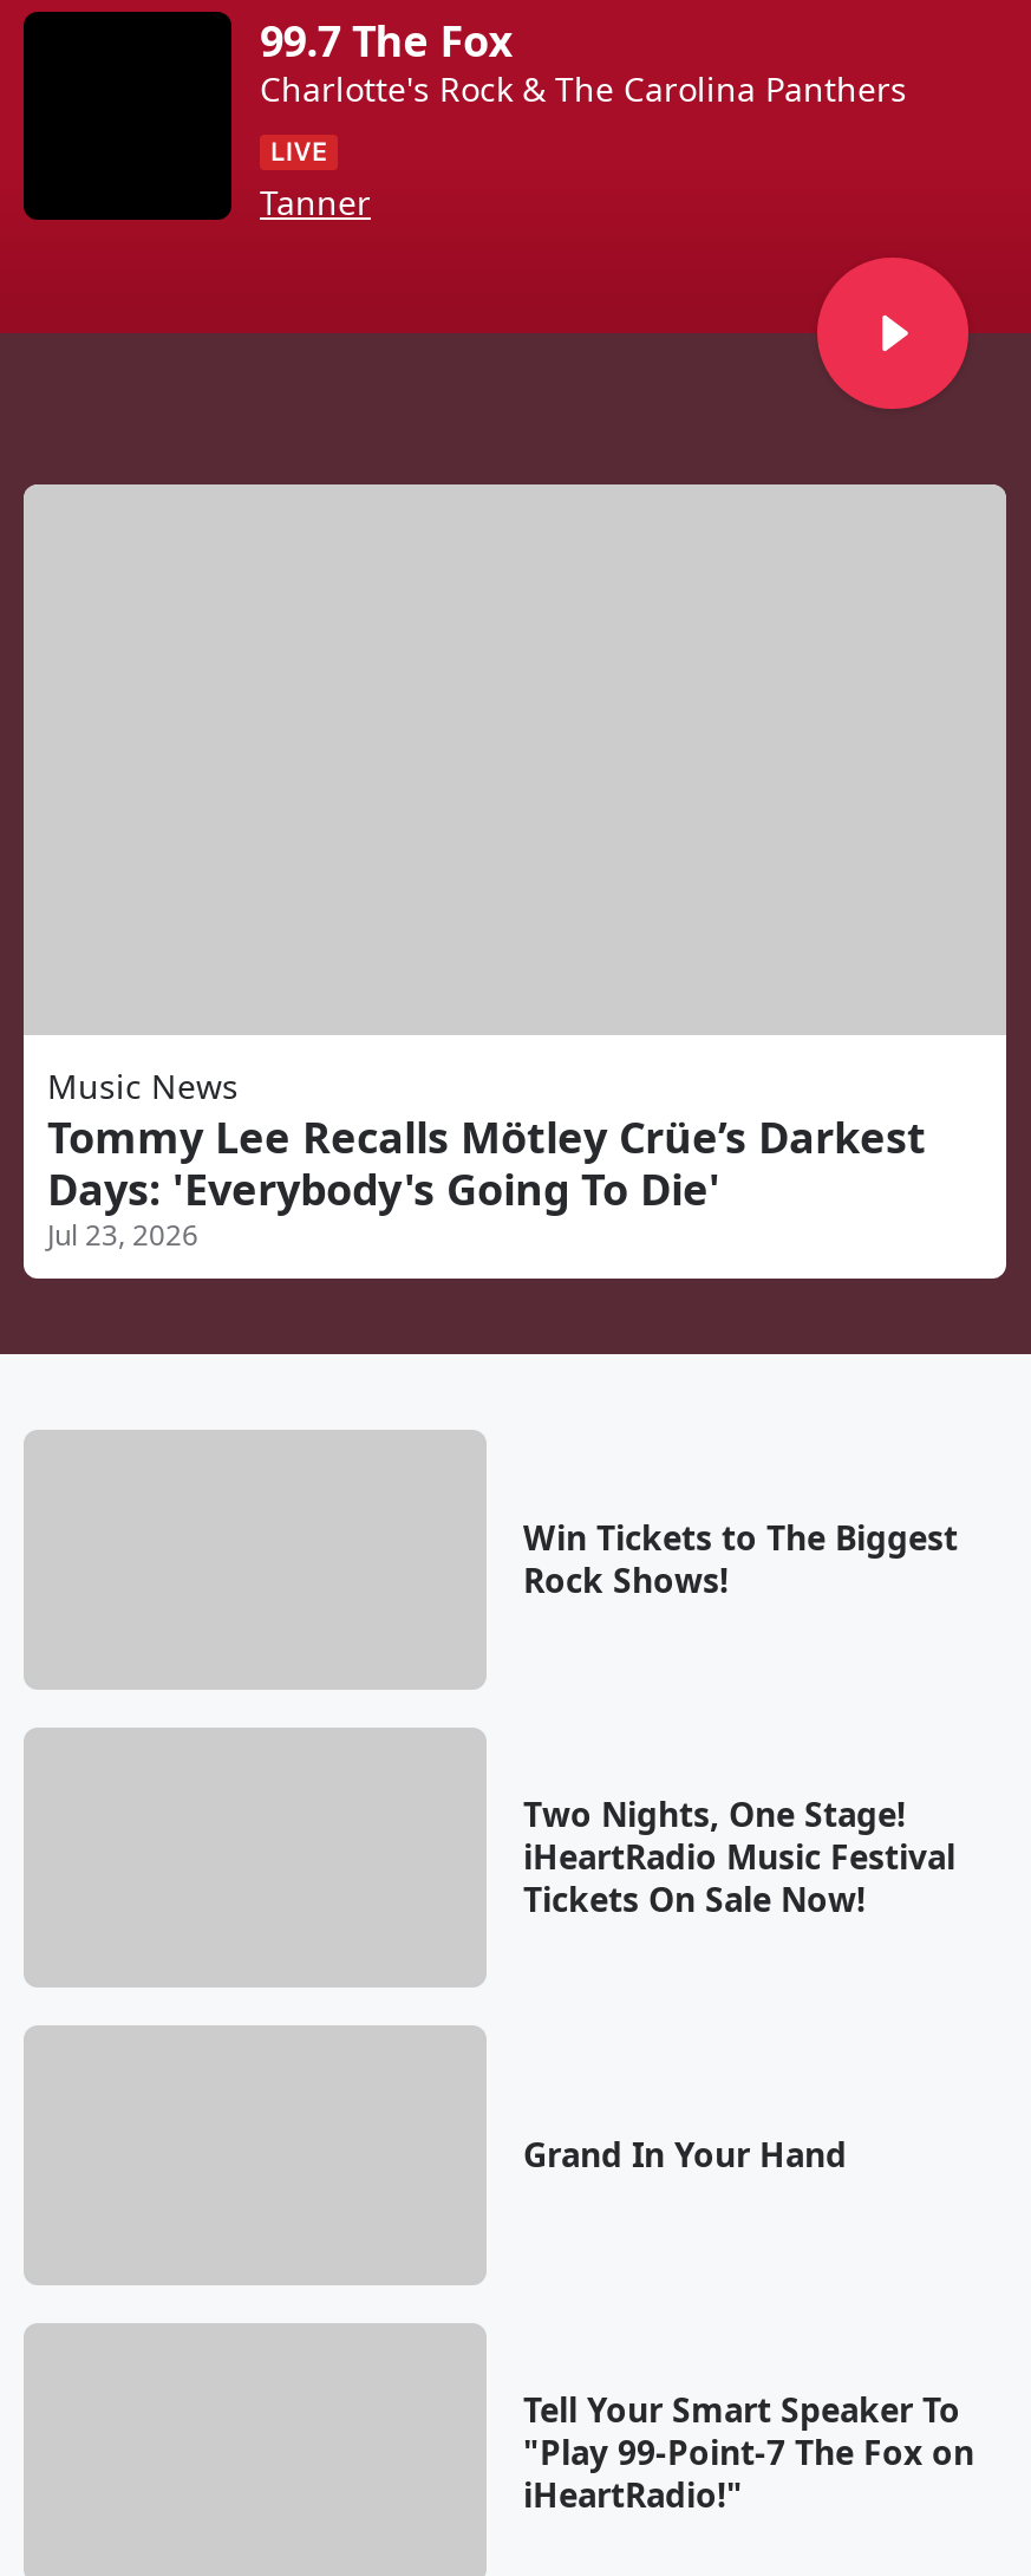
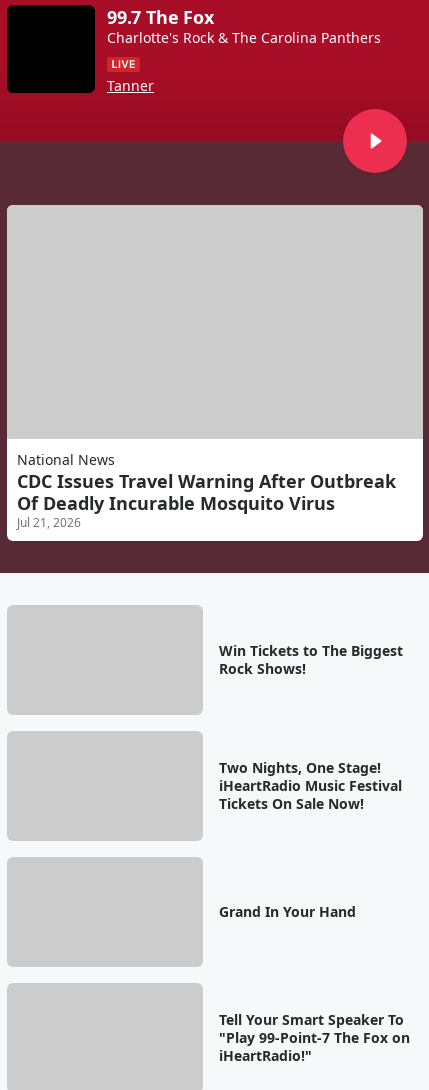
[47,1063,926,1255] Music News | Tommy Lee Recalls Mötley Crüe’s Darkest | Days: 'Everybody's Going To Die' | Jul 23, 2026 -> [17,450,396,531] National News | CDC Issues Travel Warning After Outbreak | Of Deadly Incurable Mosquito Virus | Jul 21, 2026

